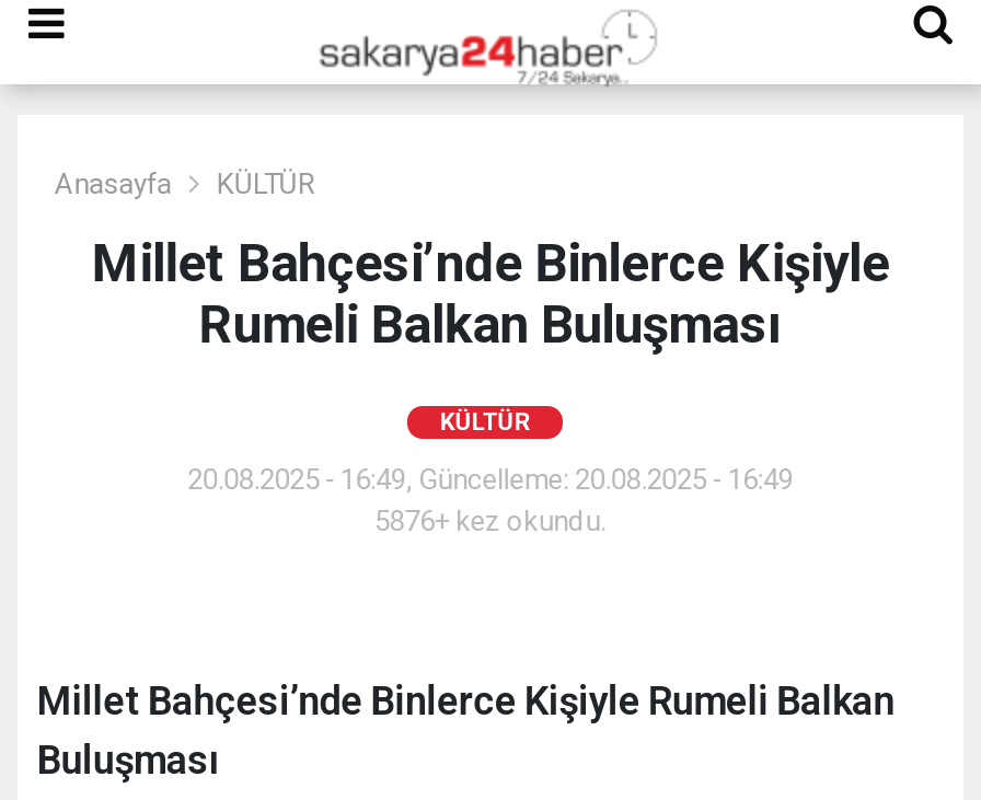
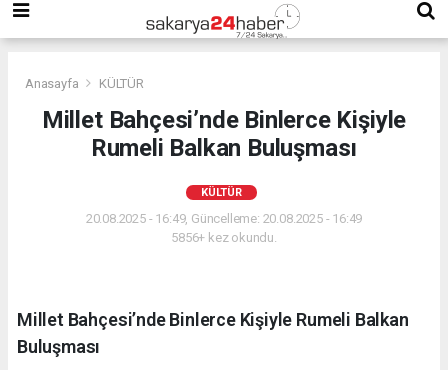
[375,504,606,537] 5876+ kez okundu. -> [171,230,277,245] 5856+ kez okundu.

